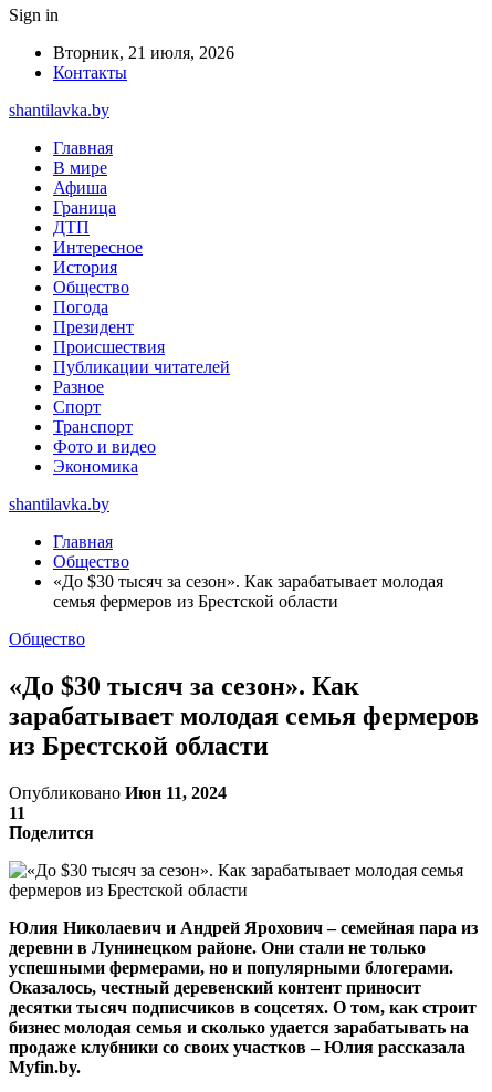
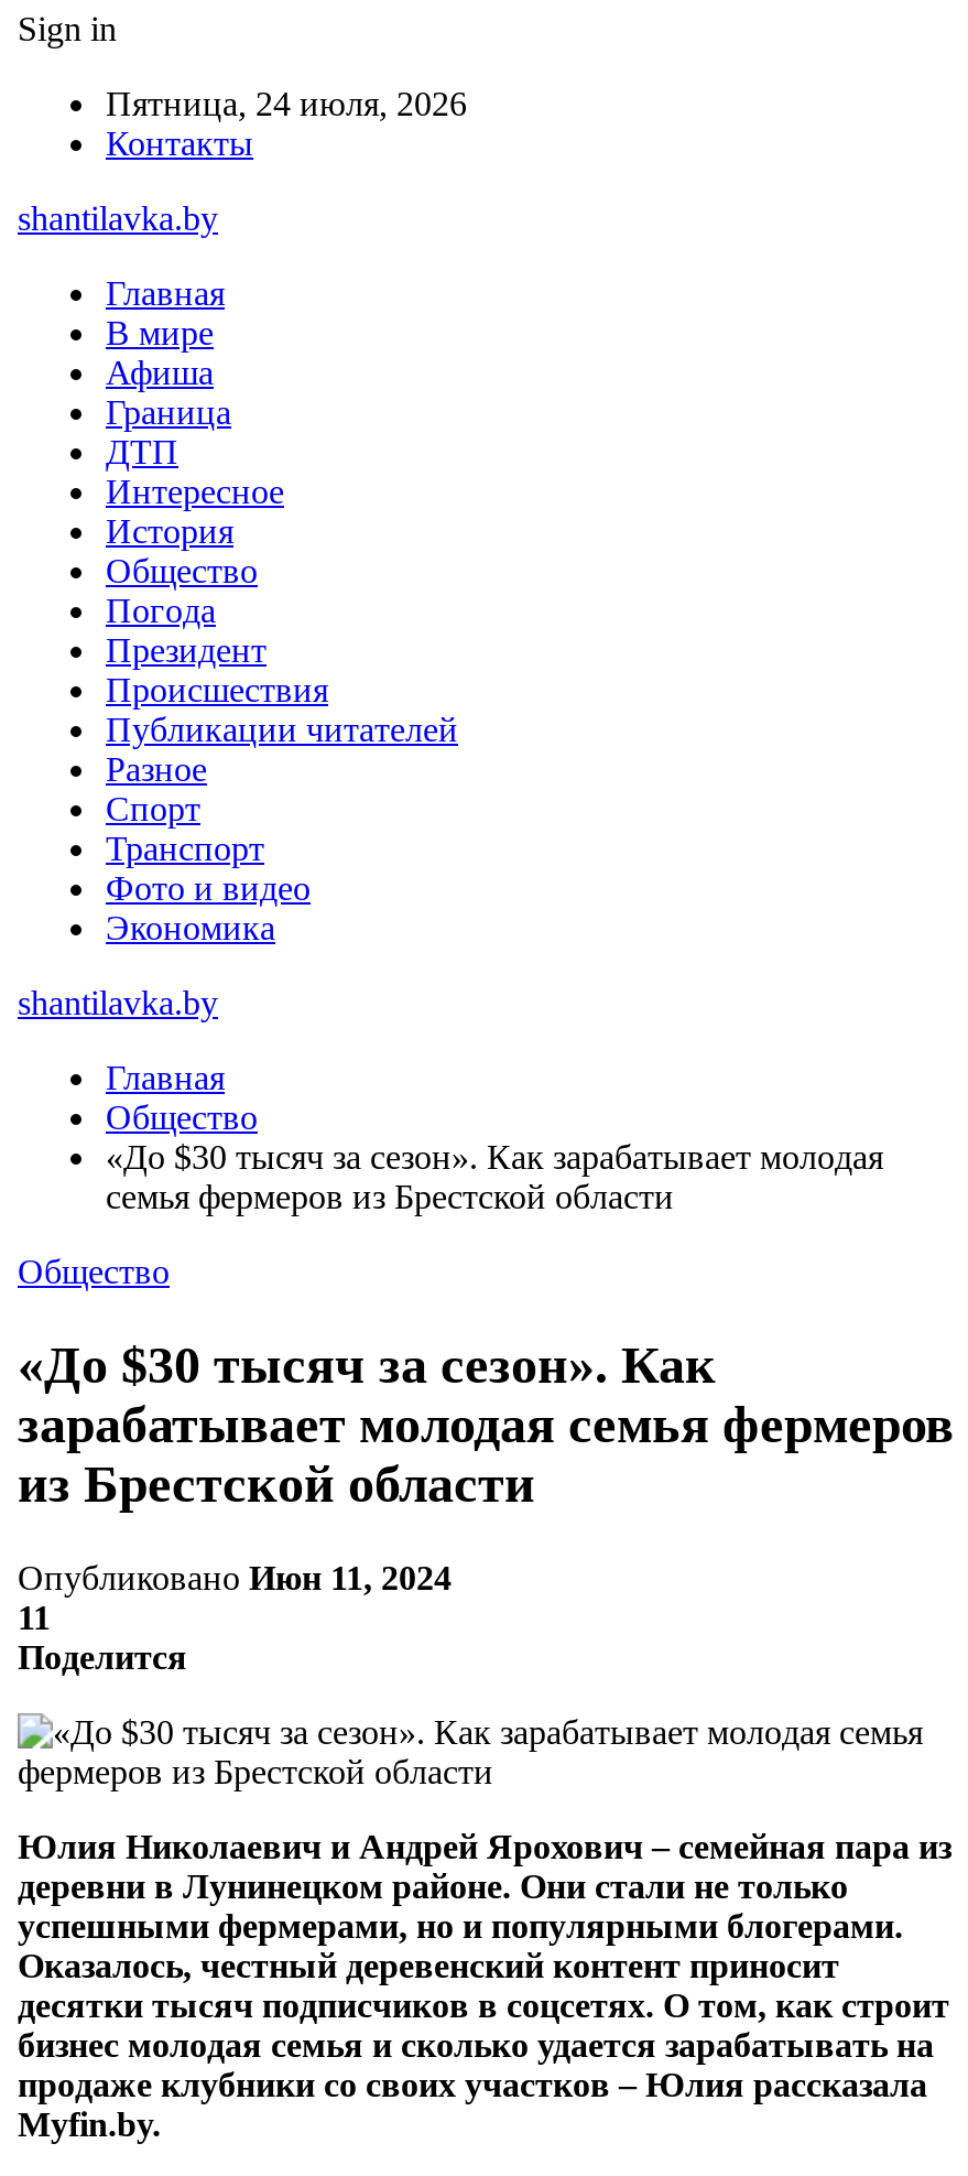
[53,43,234,62] Вторник, 21 июля, 2026 -> [106,85,467,122] Пятница, 24 июля, 2026

